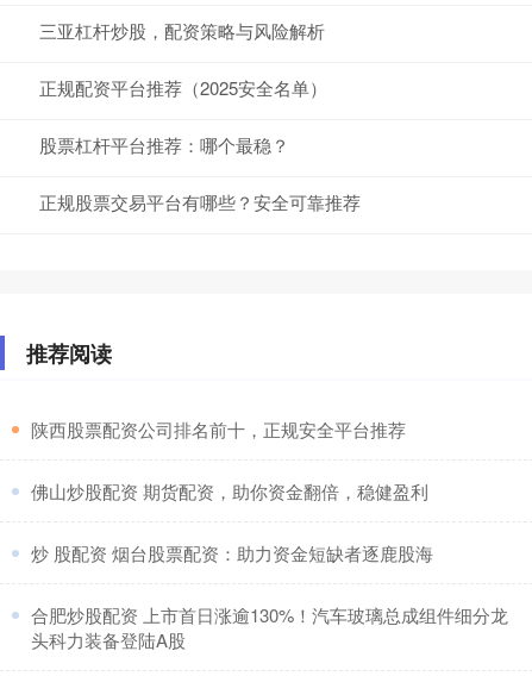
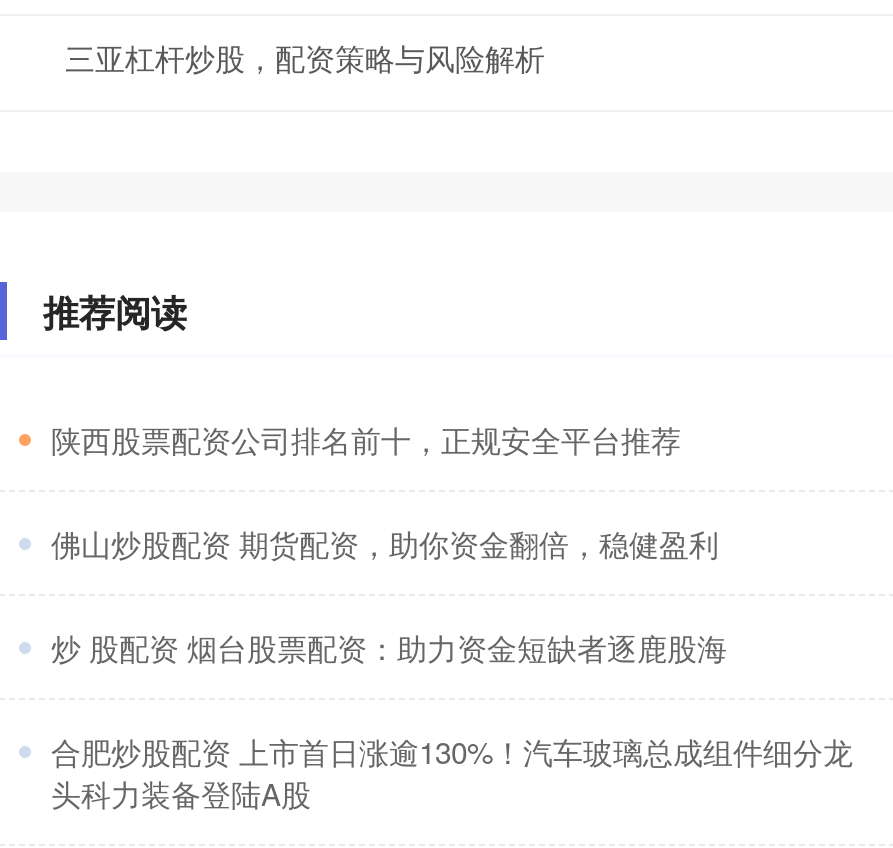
[39,75,361,215] 正规配资平台推荐（2025安全名单） | 股票杠杆平台推荐：哪个最稳？ | 正规股票交易平台有哪些？安全可靠推荐 -> none

